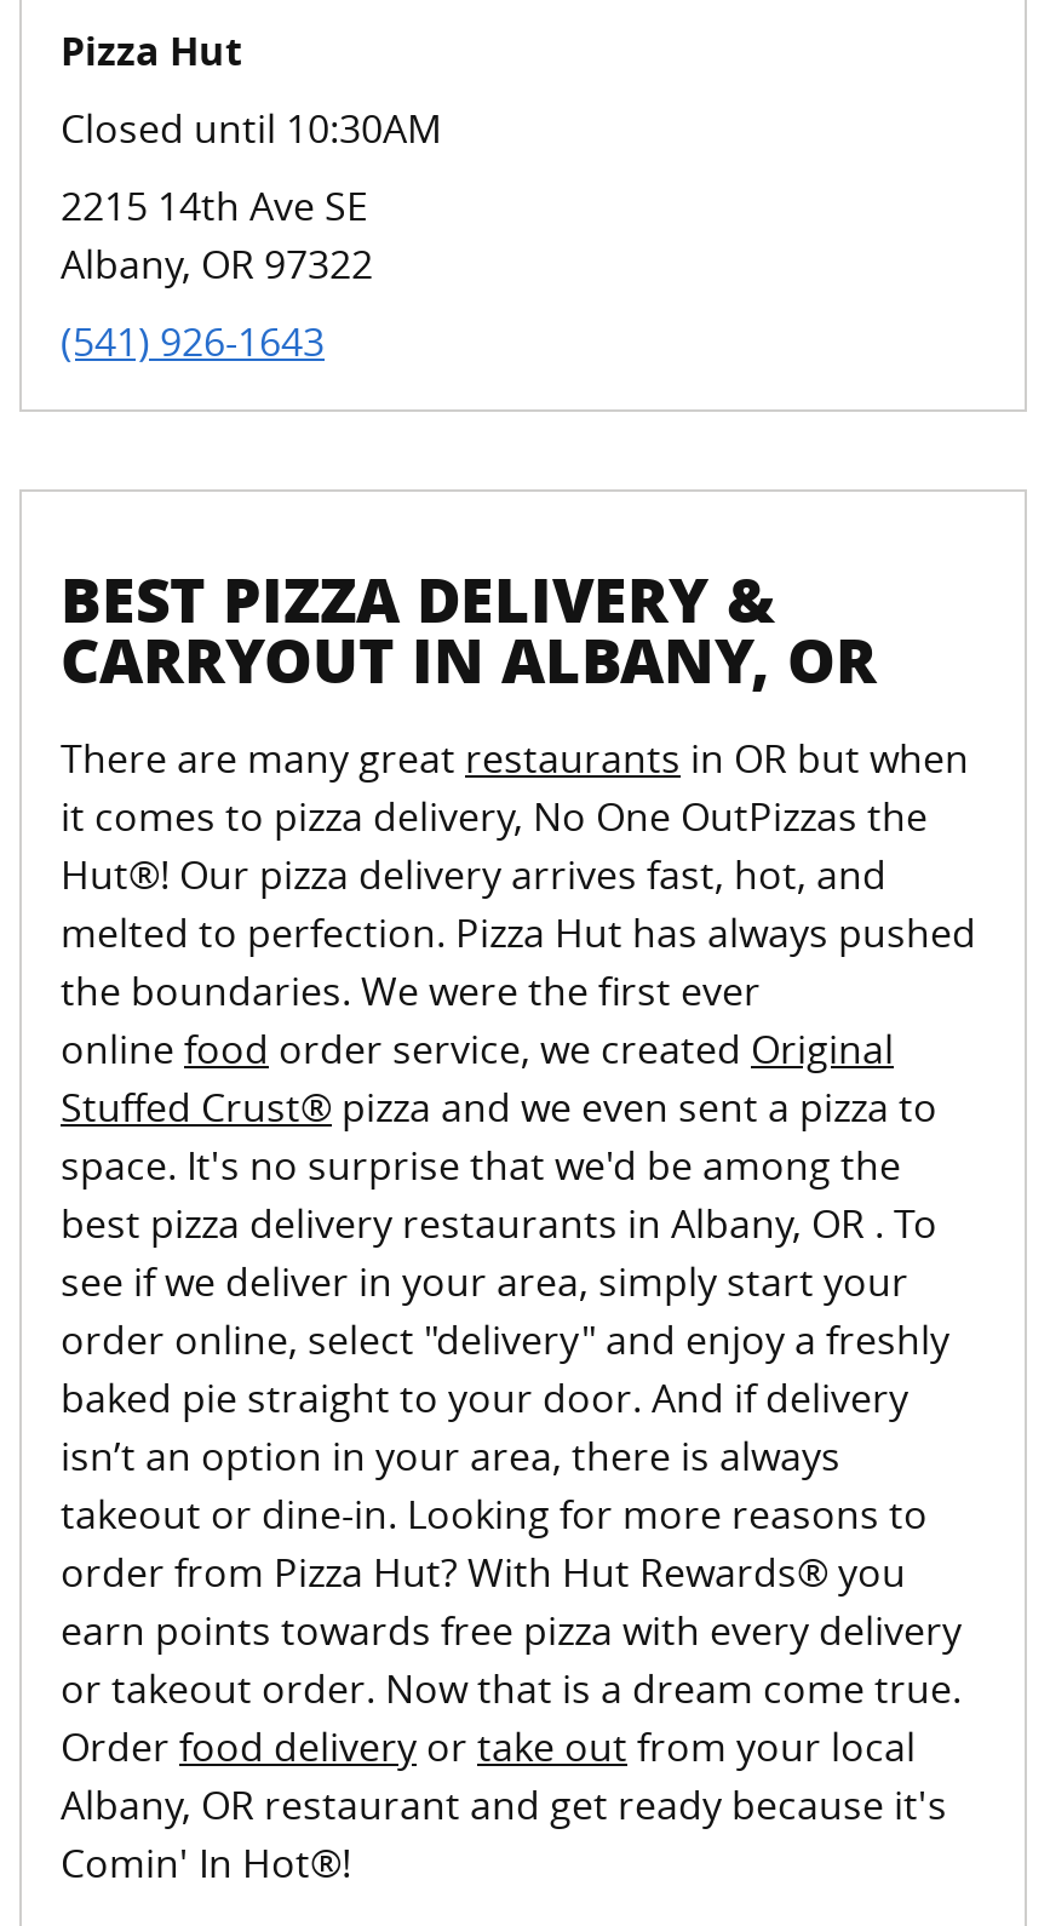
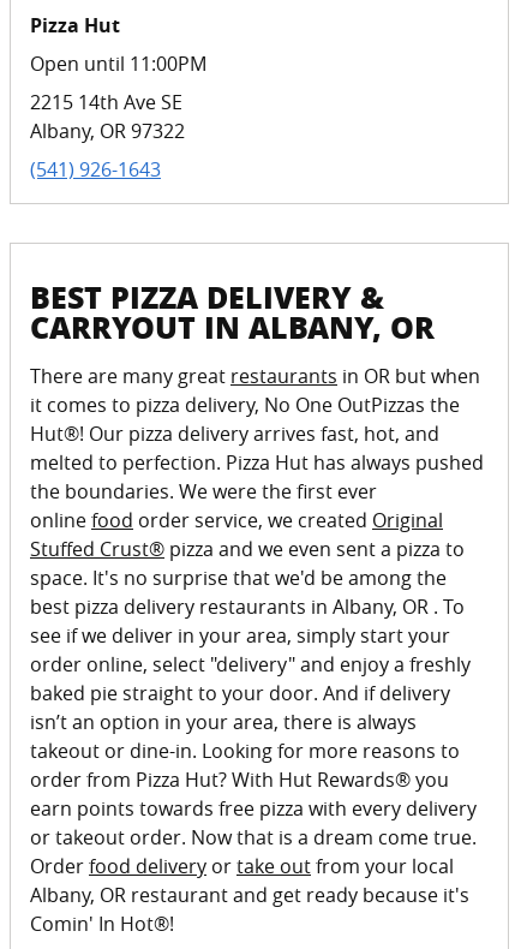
[61,102,441,155] Closed until 10:30AM -> [30,50,206,77] Open until 11:00PM

